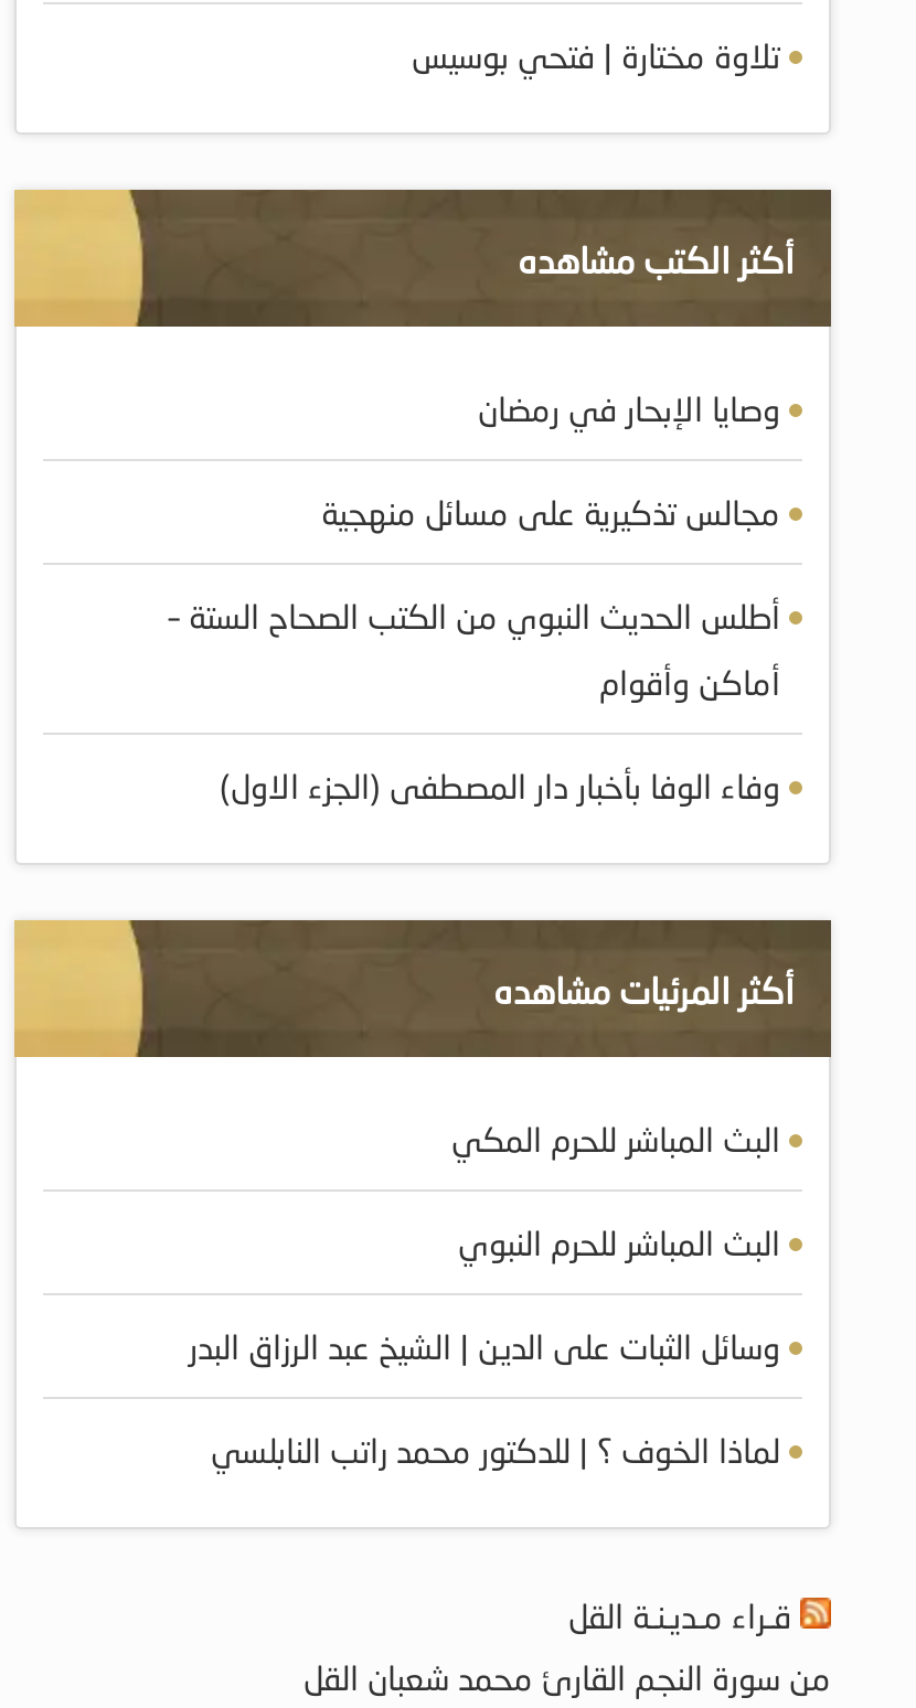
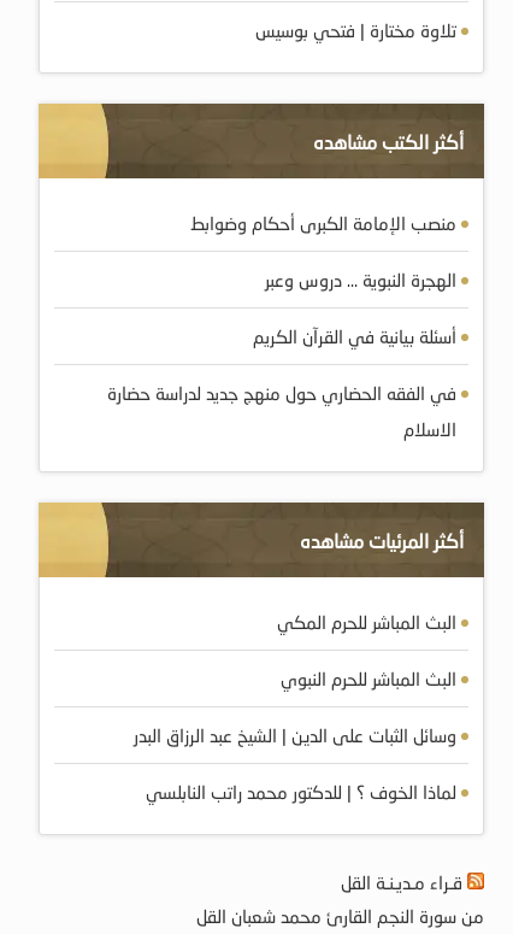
[478,387,780,427] وصايا الإبحار في رمضان -> [190,212,456,233] منصب الإمامة الكبرى أحكام وضوابط
[321,491,780,531] مجالس تذكيرية على مسائل منهجية -> [265,268,456,290] الهجرة النبوية … دروس وعبر
[169,595,780,635] أطلس الحديث النبوي من الكتب الصحاح الستة – -> [253,325,456,347] أسئلة بيانية في القرآن الكريم
[599,661,780,701] أماكن وأقوام -> [107,382,456,403] في الفقه الحضاري حول منهج جديد لدراسة حضارة
[220,765,780,805] وفاء الوفا بأخبار دار المصطفى (الجزء الاول) -> [403,418,456,439] الاسلام

